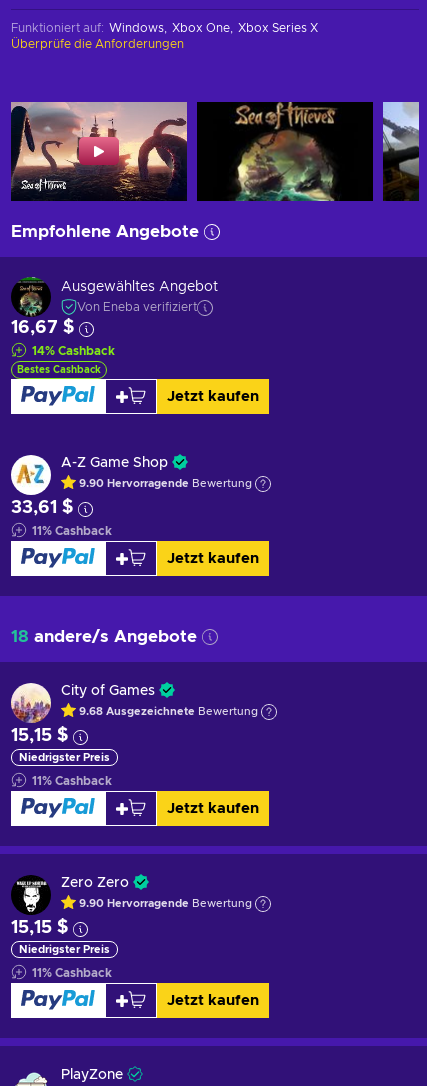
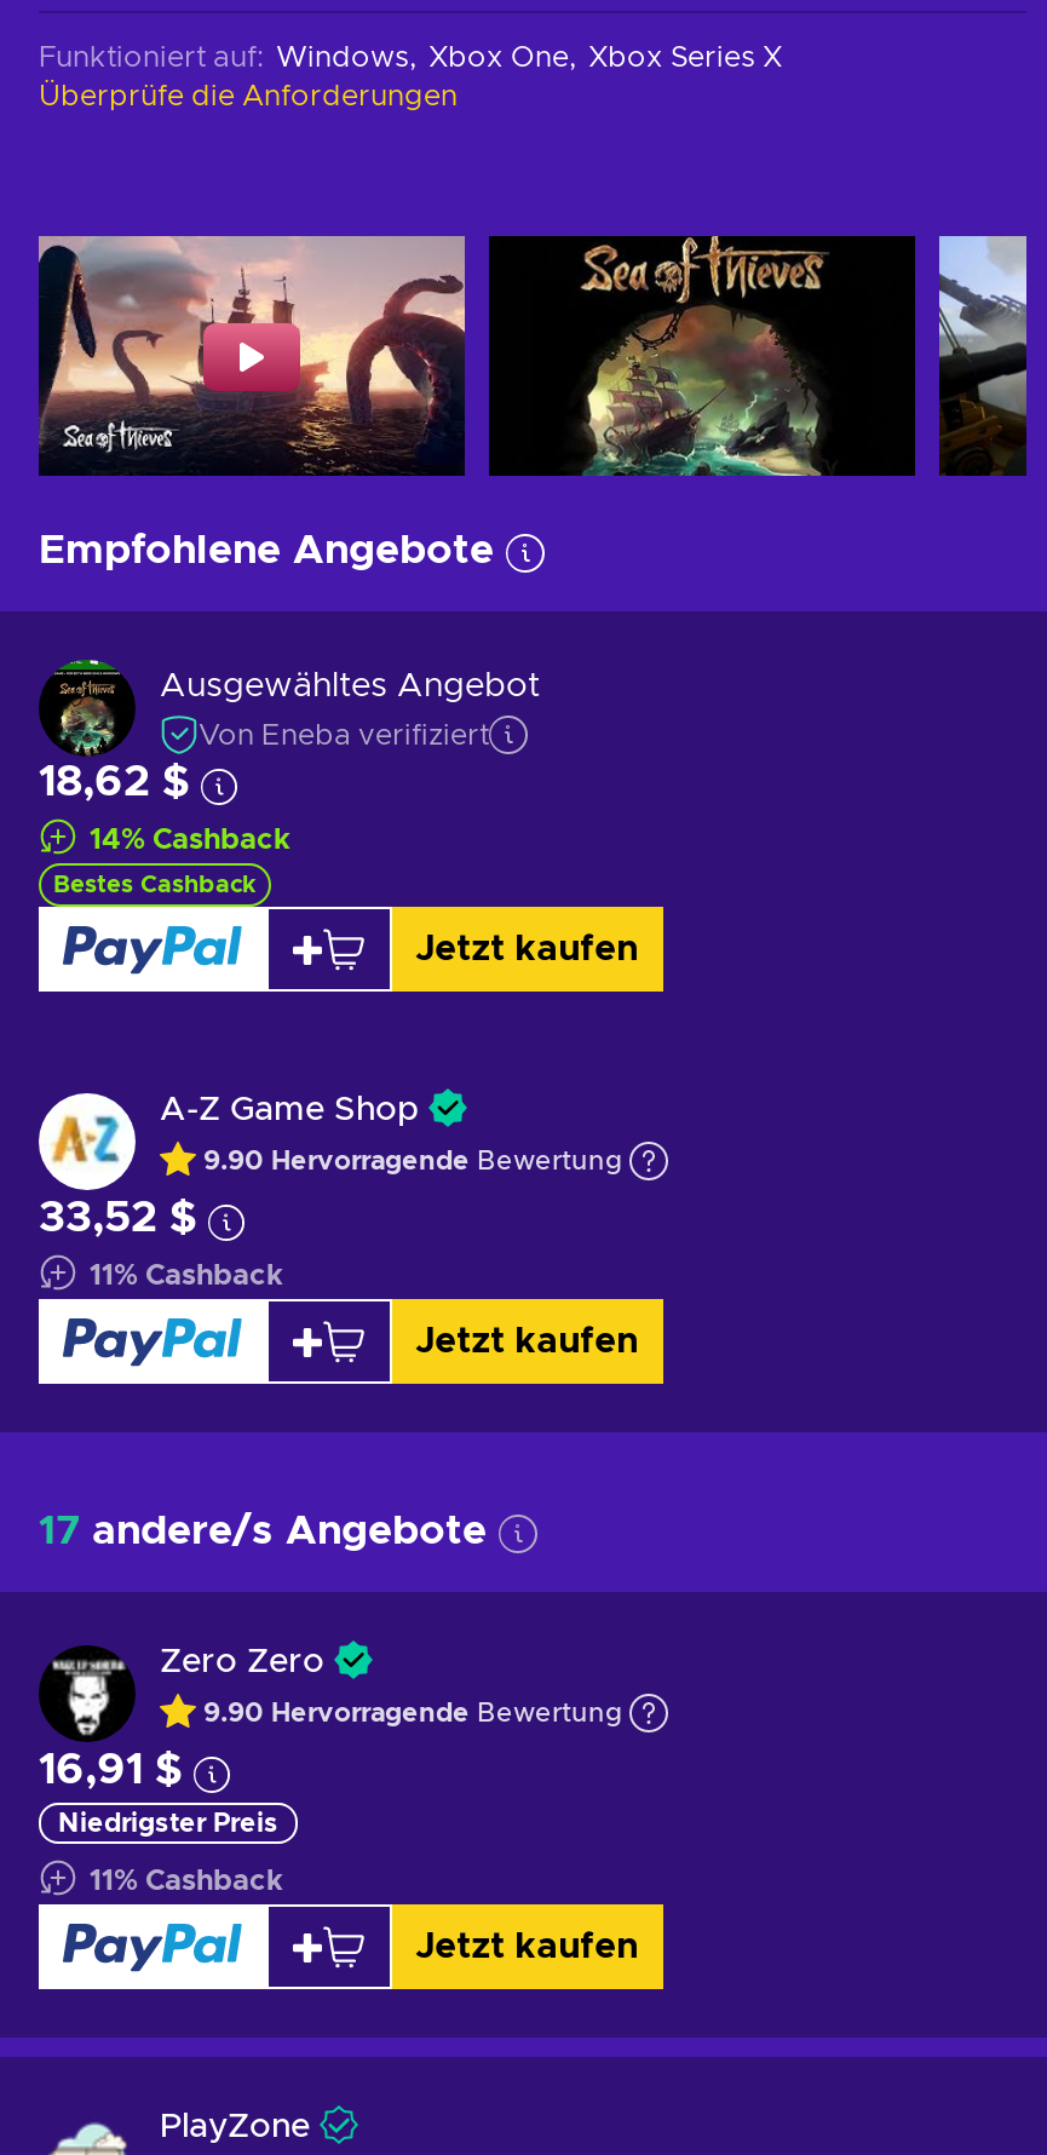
[11,319,74,337] 16,67 $ -> [39,762,189,805] 18,62 $
[11,499,73,517] 33,61 $ -> [39,1198,196,1241] 33,52 $
[11,628,259,816] 18 andere/s Angebote | City of Games | 9.68 Ausgezeichnete Bewertung | 15,15 $ | Niedrigster Preis | 11% Cashback | Jetzt kaufen -> [39,1510,499,1551] 17 andere/s Angebote
[11,919,68,937] 15,15 $ -> [39,1750,182,1793] 16,91 $

